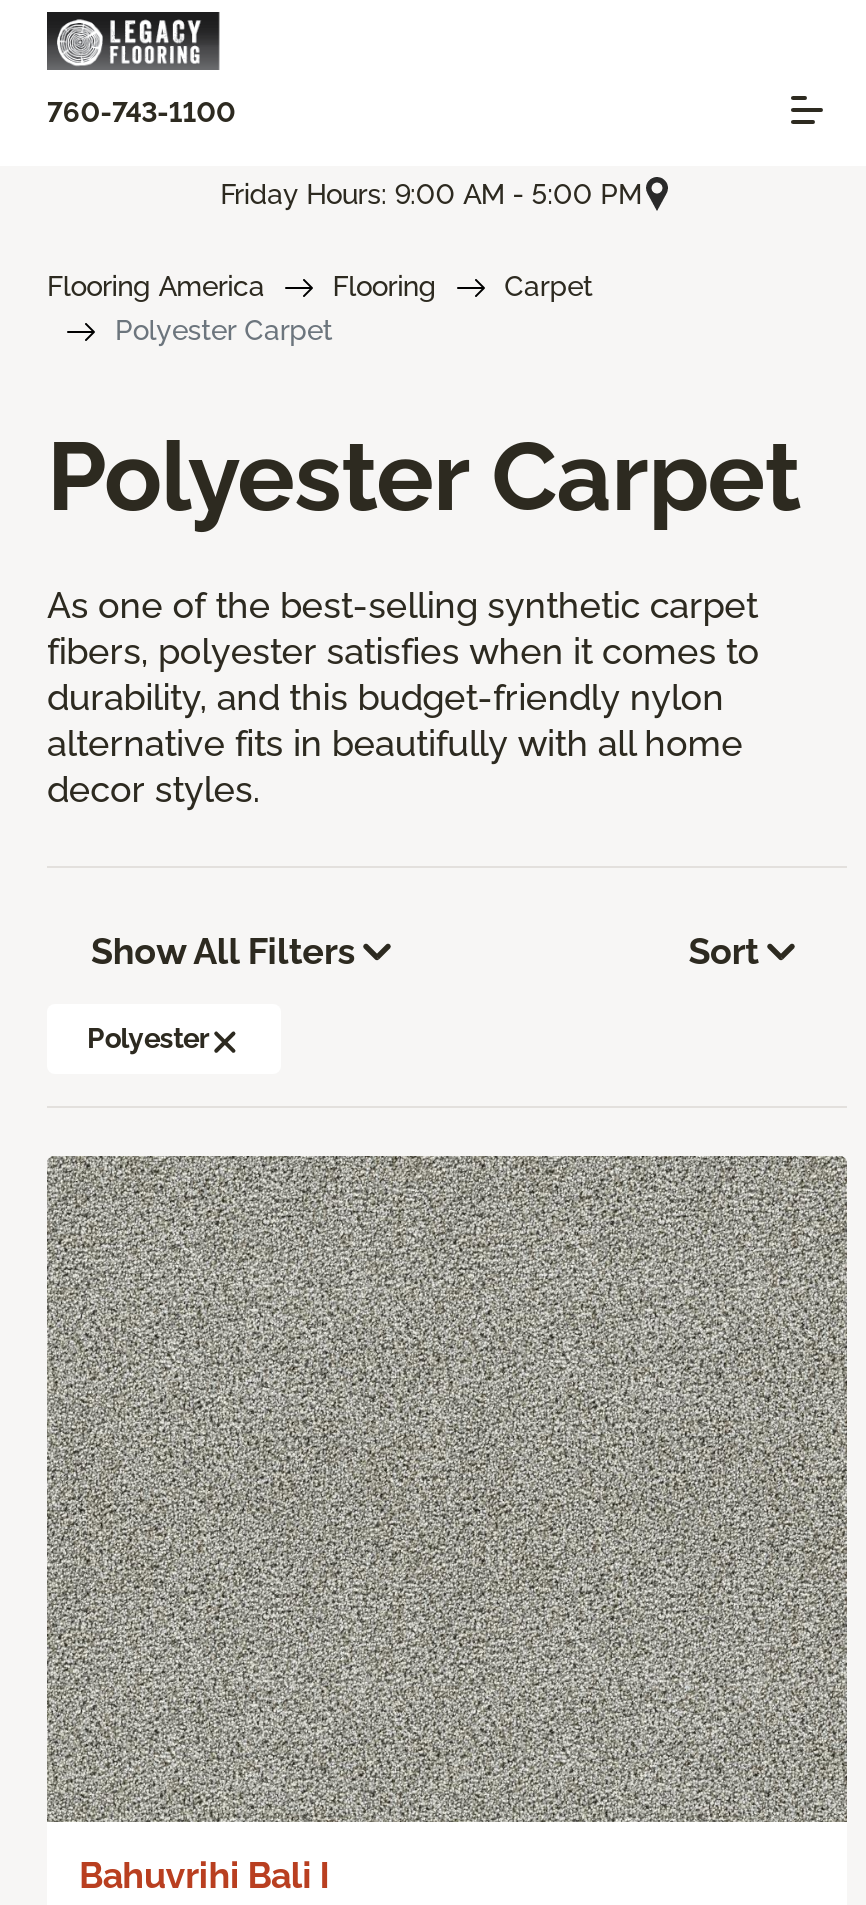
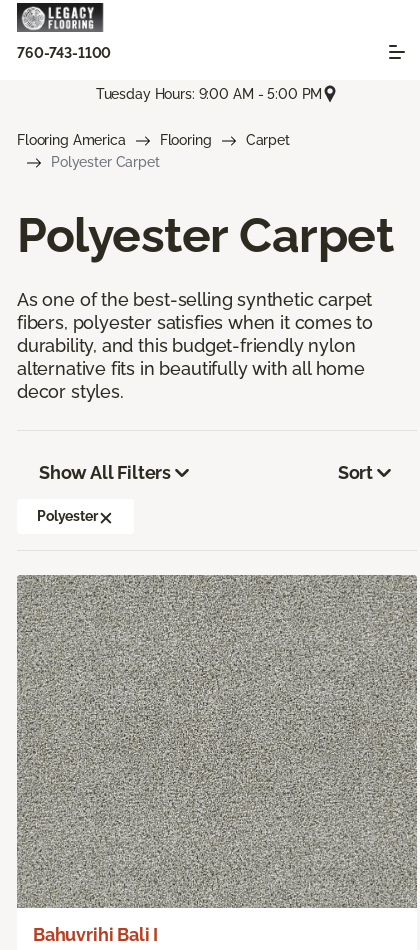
[220,177,642,209] Friday Hours: 9:00 AM - 5:00 PM -> [96,86,322,102] Tuesday Hours: 9:00 AM - 5:00 PM

